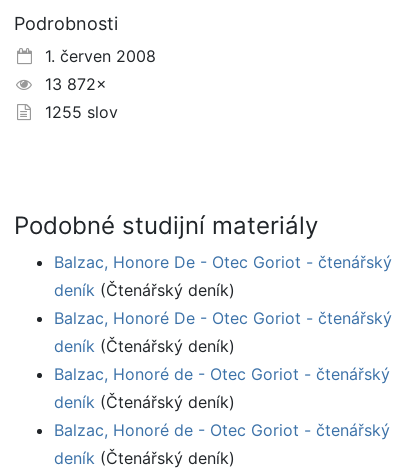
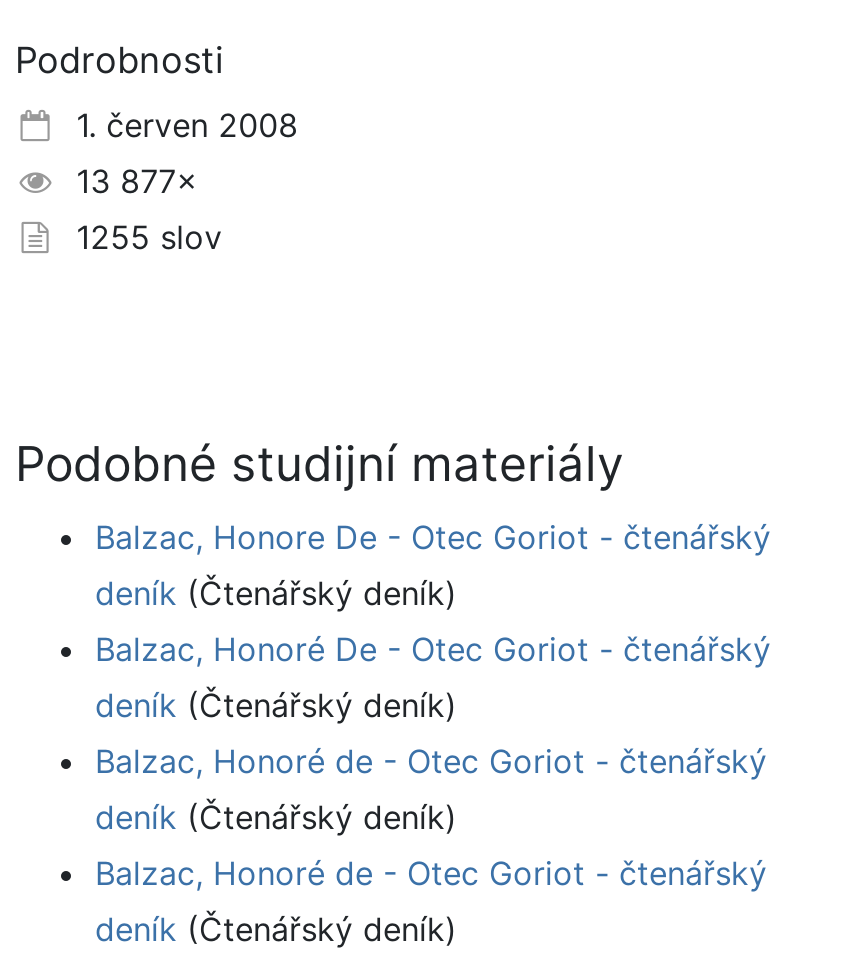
[35,74,107,94] 13 872× -> [56,162,198,202] 13 877×

